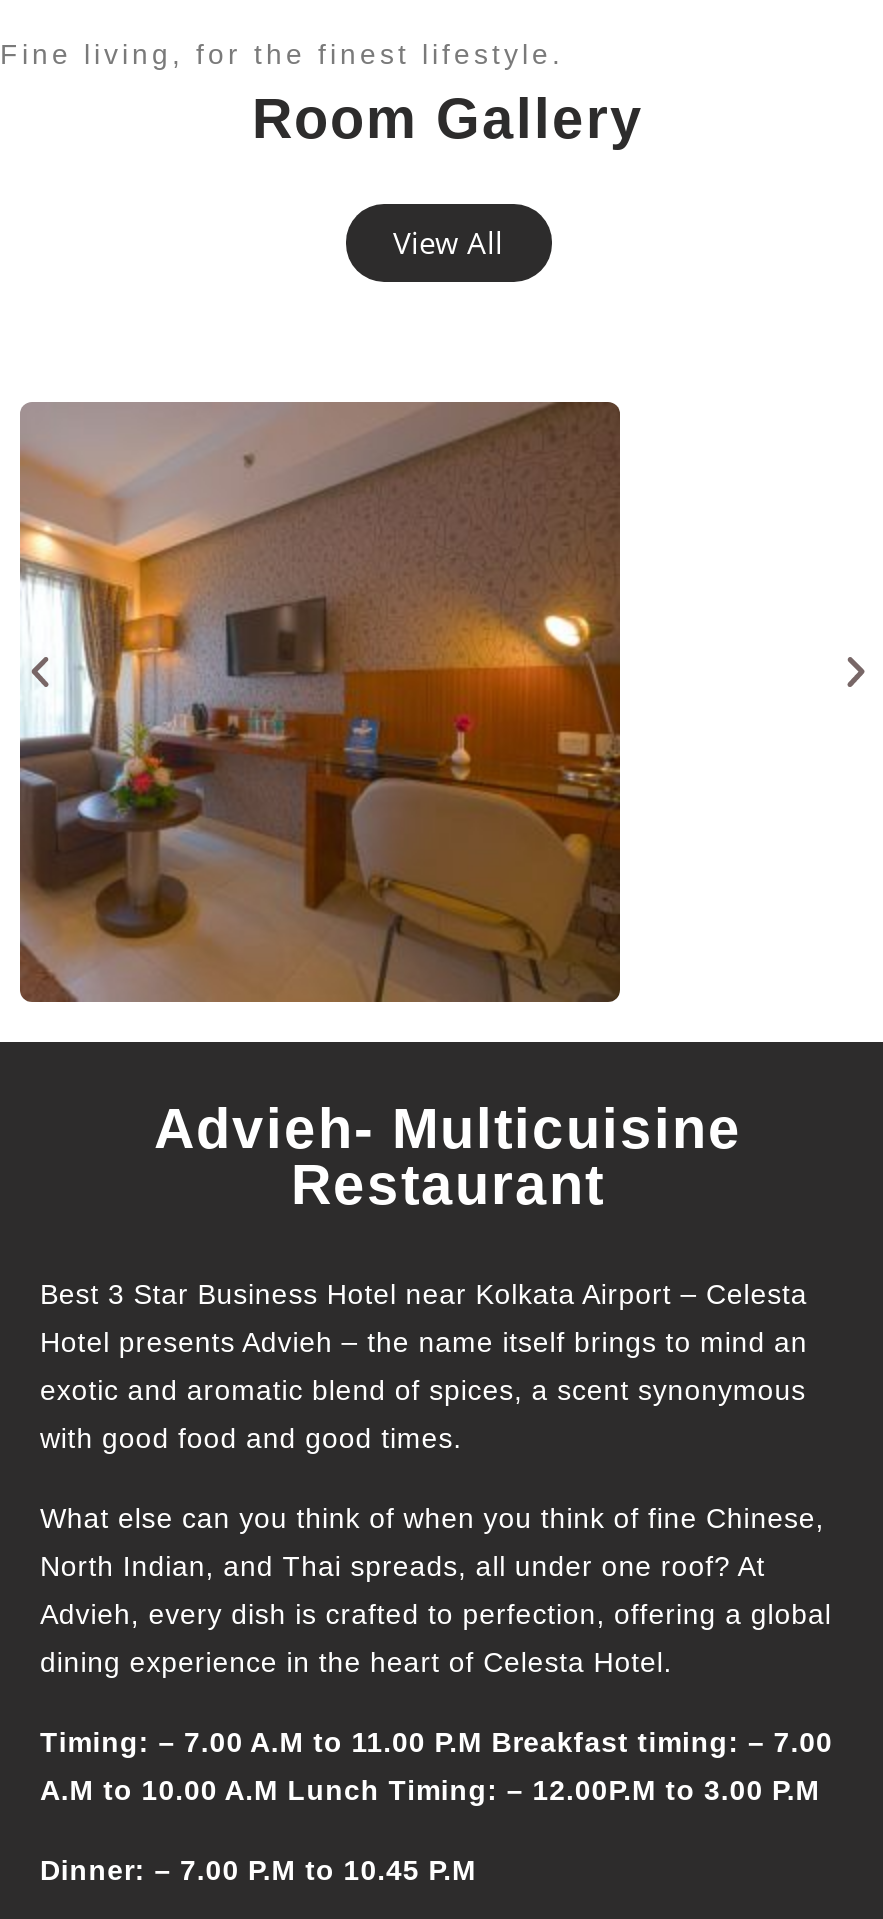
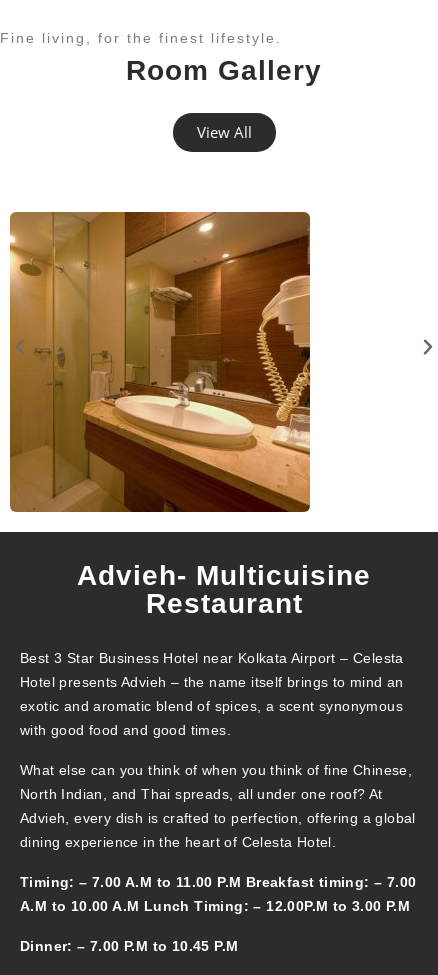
[18,402,622,1004] [image] -> [9,211,311,513] [image]

